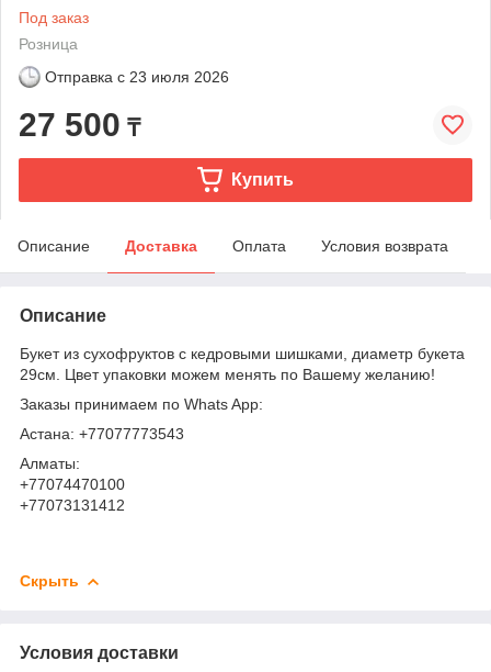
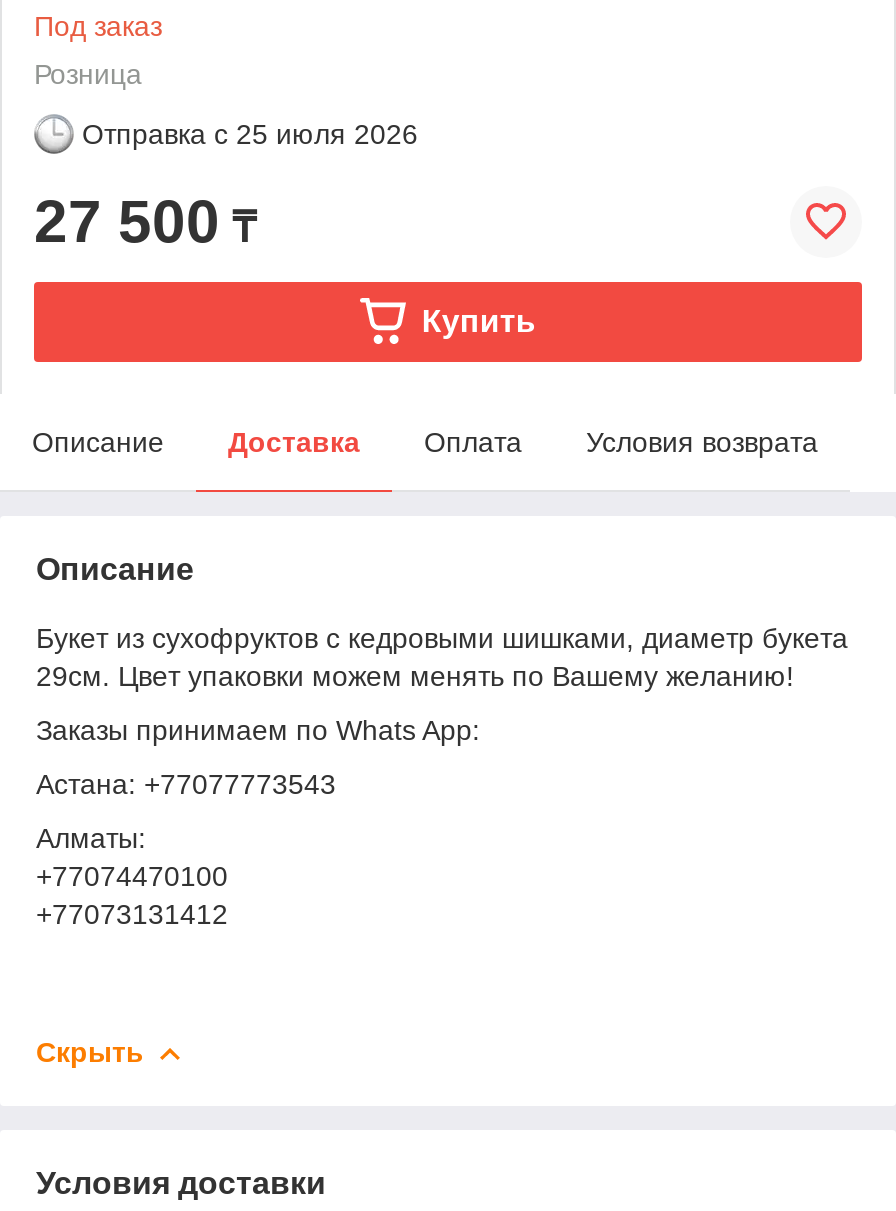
[45,68,229,85] Отправка с 23 июля 2026 -> [82,118,418,150] Отправка с 25 июля 2026

